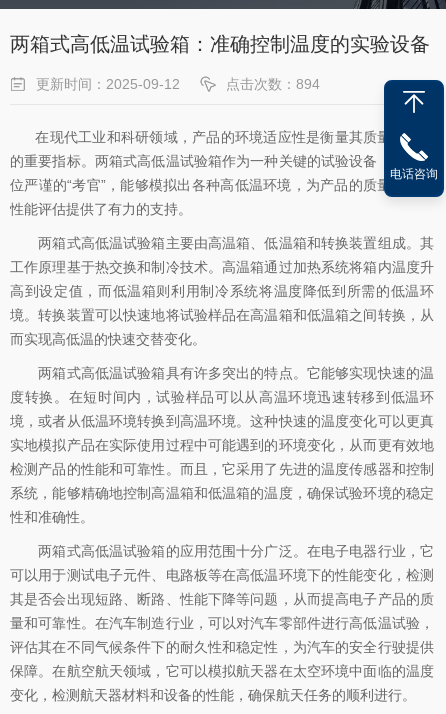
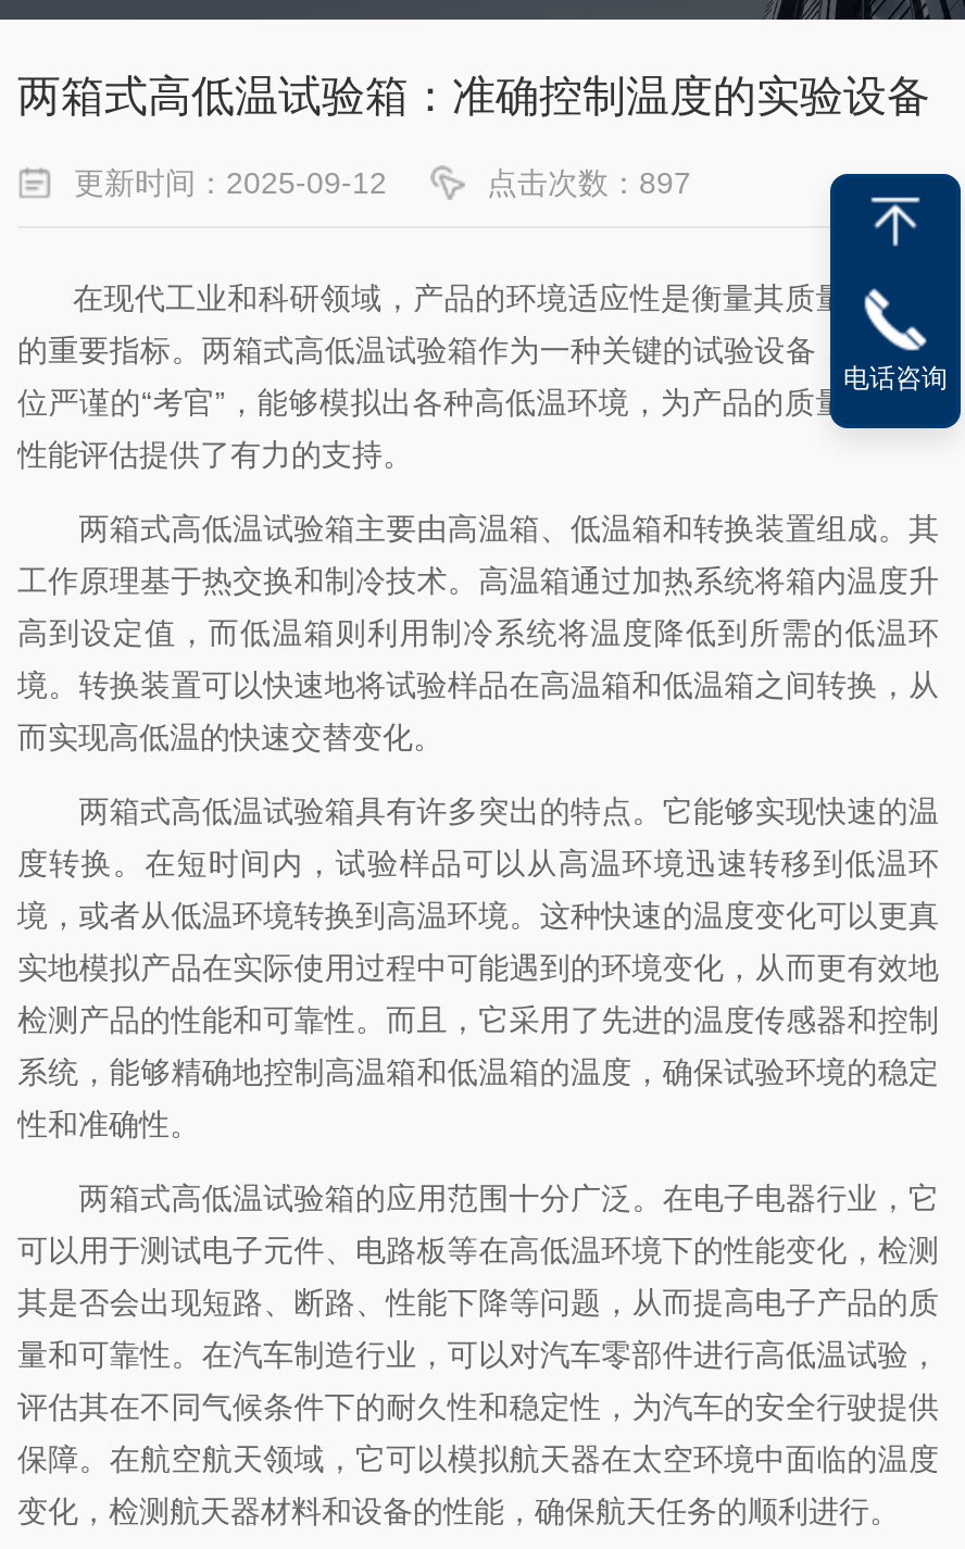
[226,76,320,92] 点击次数：894 -> [487,165,691,200] 点击次数：897

